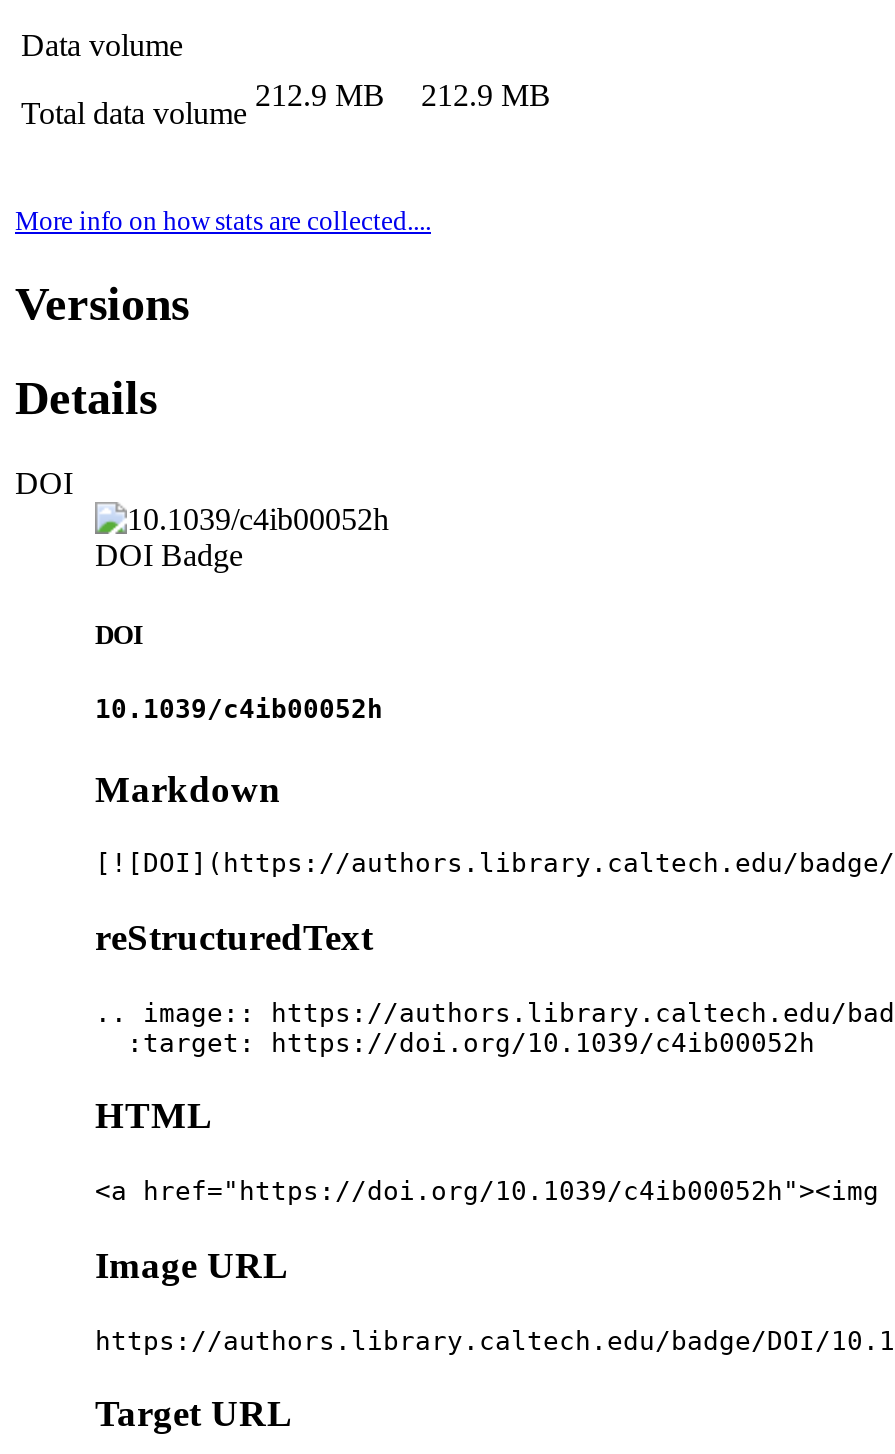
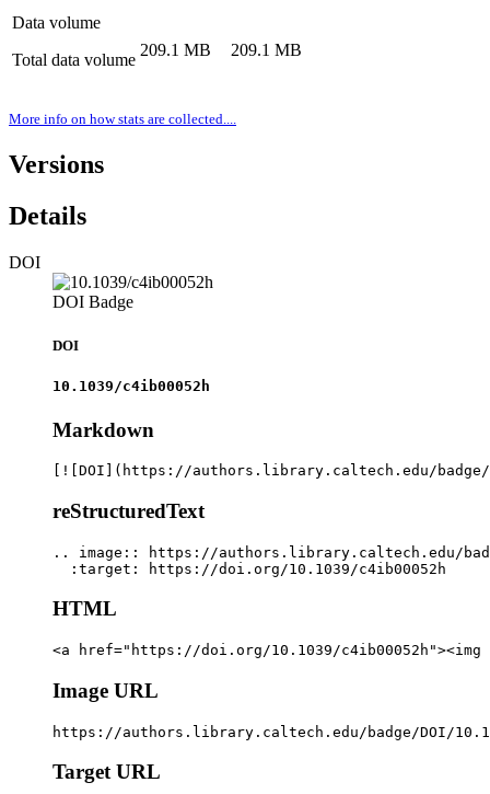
[255,78,385,112] 212.9 MB -> [140,41,211,59] 209.1 MB
[421,78,551,112] 212.9 MB -> [231,41,302,59] 209.1 MB

